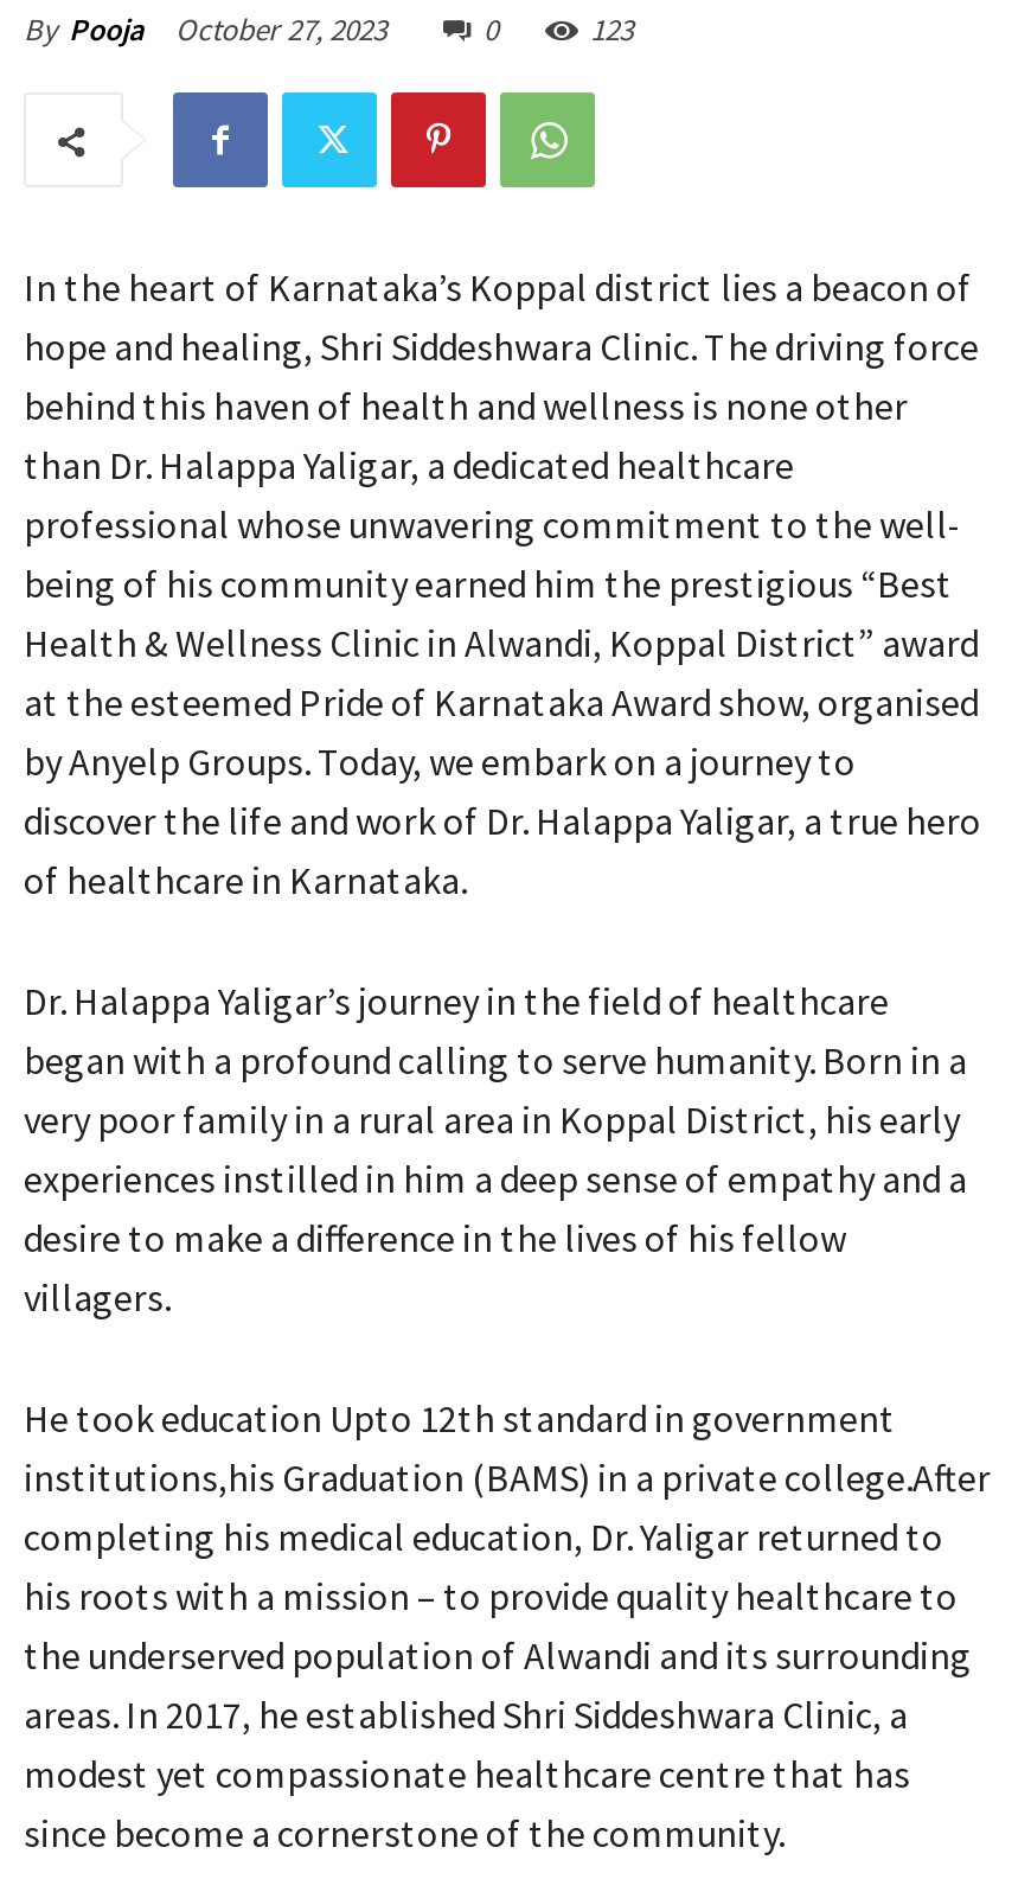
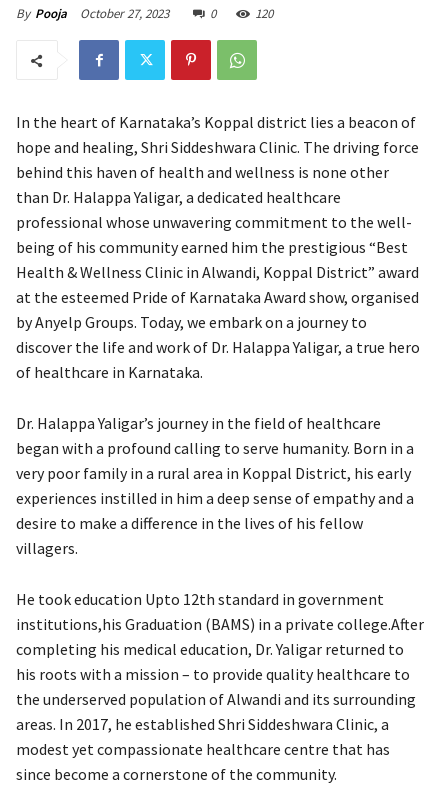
[590,10,633,51] 123 -> [255,5,273,22] 120

